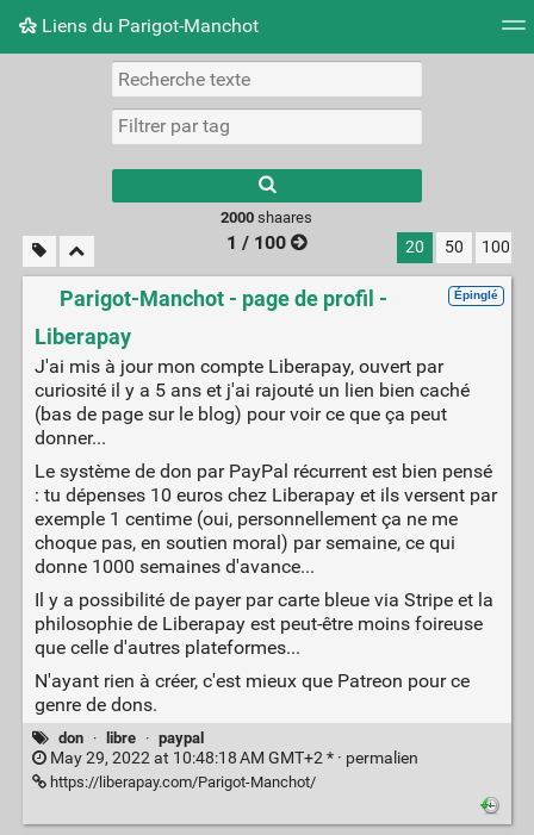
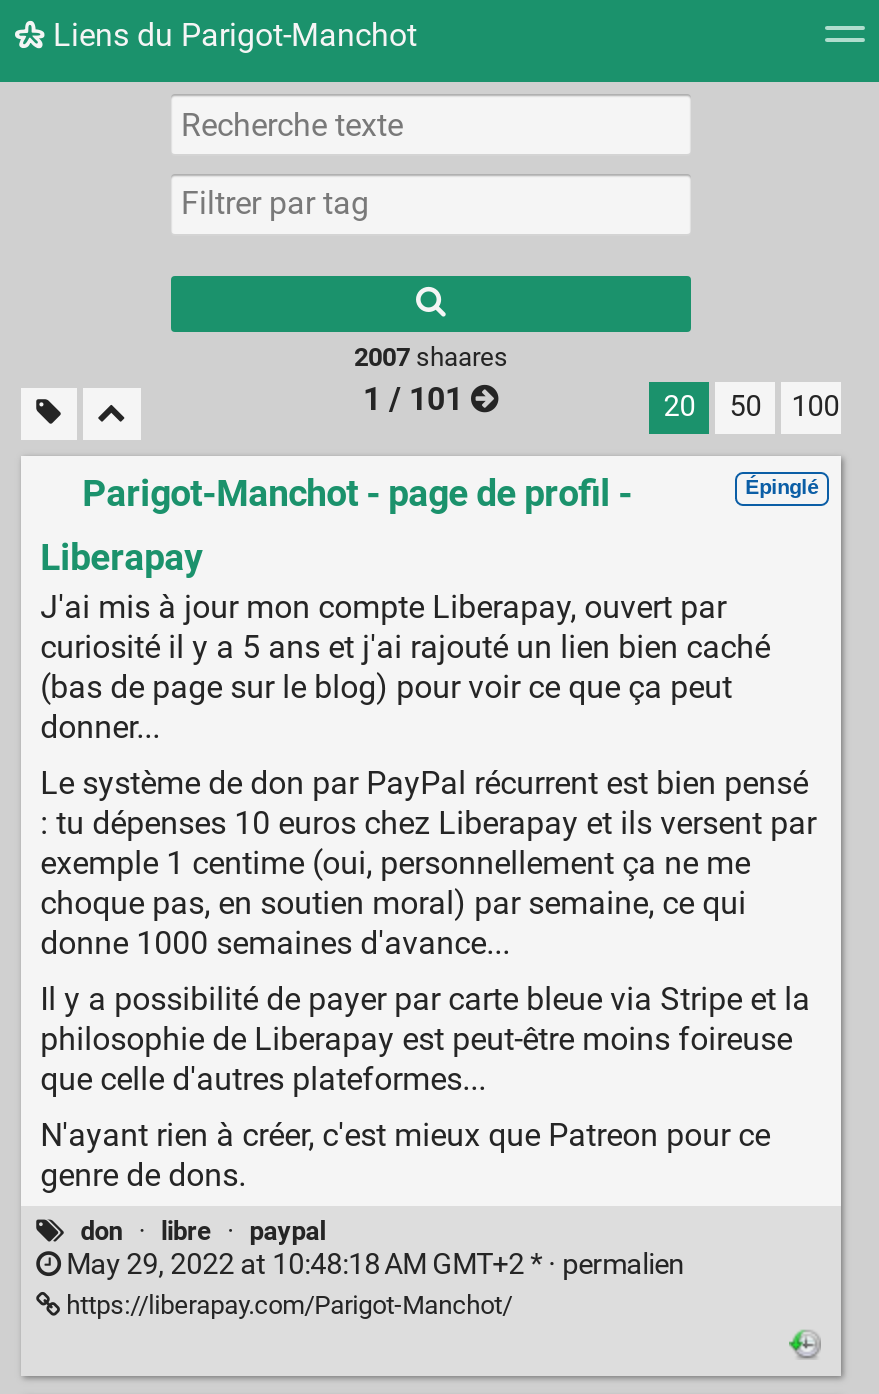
[221,208,313,226] 2000 shaares -> [354,342,508,372] 2007 shaares
[226,231,286,253] 1 / 100 -> [363,380,463,418] 1 / 101

